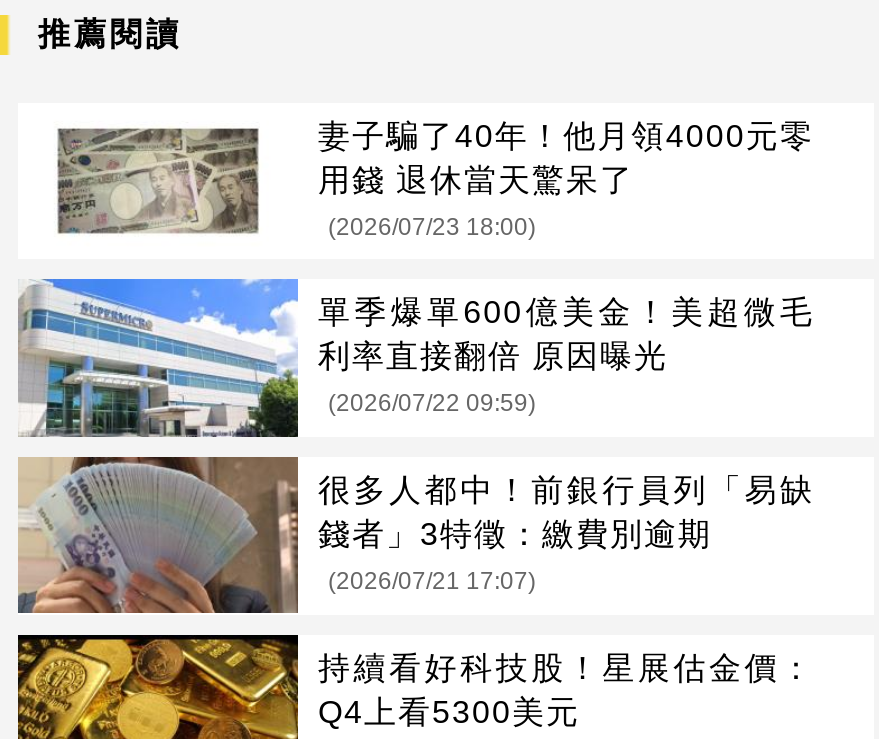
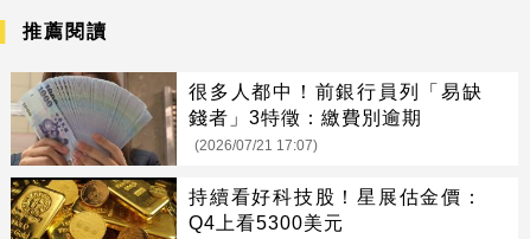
[56,116,814,417] [image] | 妻子騙了40年！他月領4000元零 | 用錢 退休當天驚呆了 | (2026/07/23 18:00) | 單季爆單600億美金！美超微毛 | 利率直接翻倍 原因曝光 | (2026/07/22 09:59) -> none
[18,277,300,439] [image] -> none

